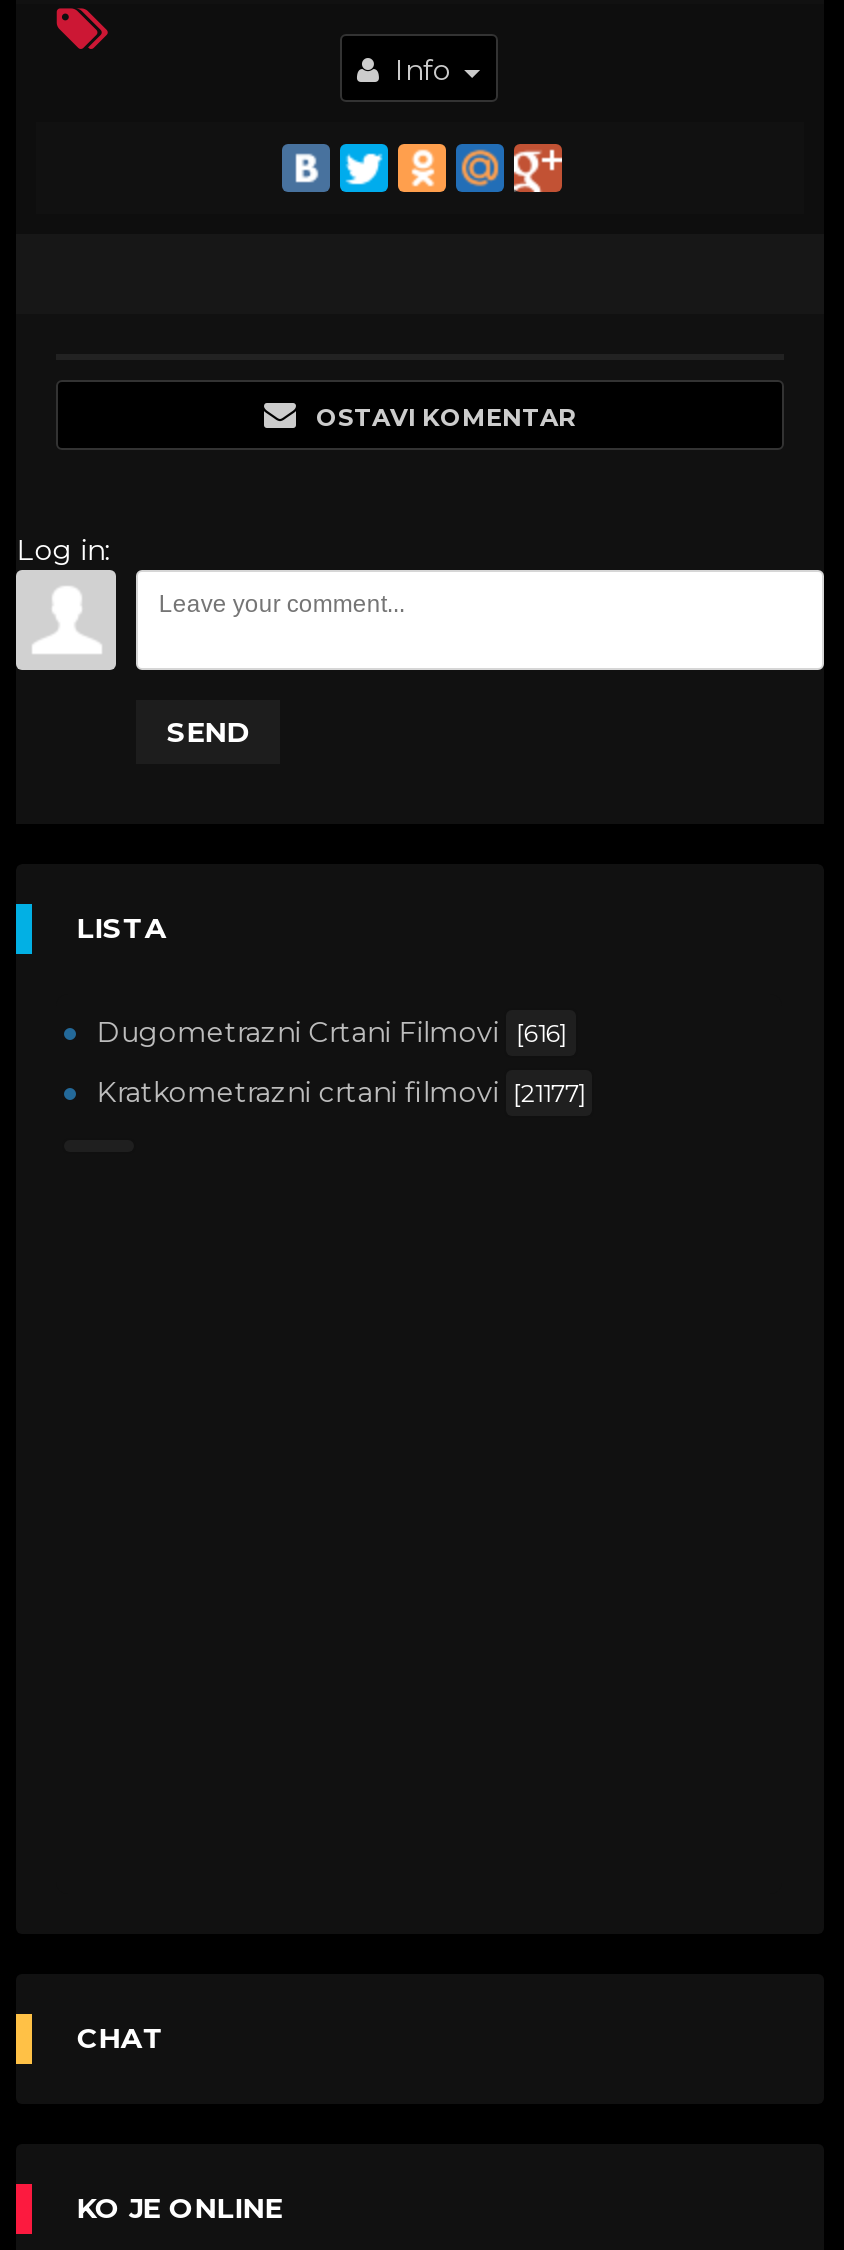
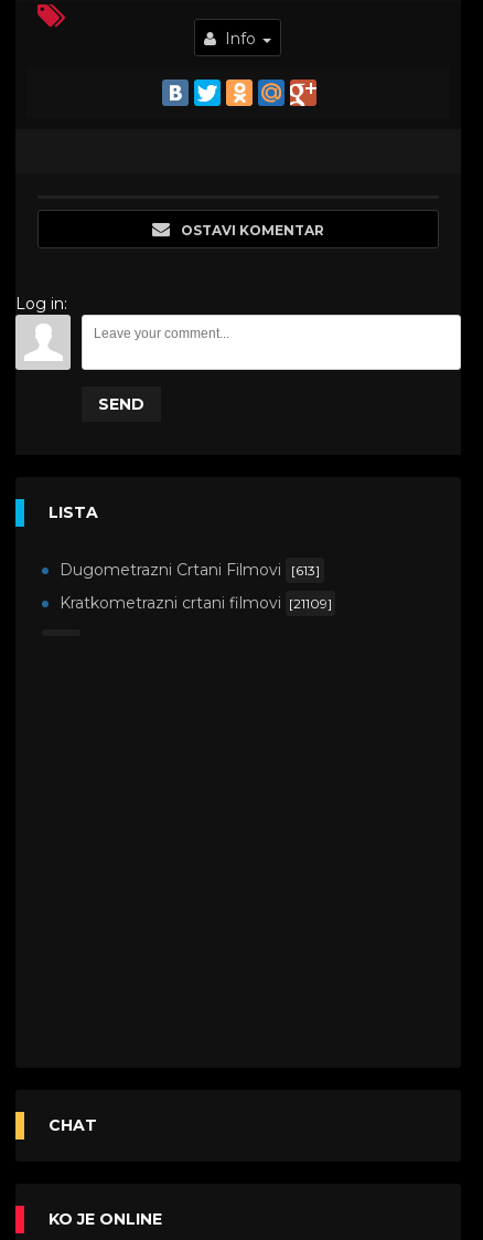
[97,1015,568,1051] Dugometrazni Crtani Filmovi [616] -> [60,560,320,580] Dugometrazni Crtani Filmovi [613]
[97,1075,587,1111] Kratkometrazni crtani filmovi [21177] -> [60,593,332,613] Kratkometrazni crtani filmovi [21109]

